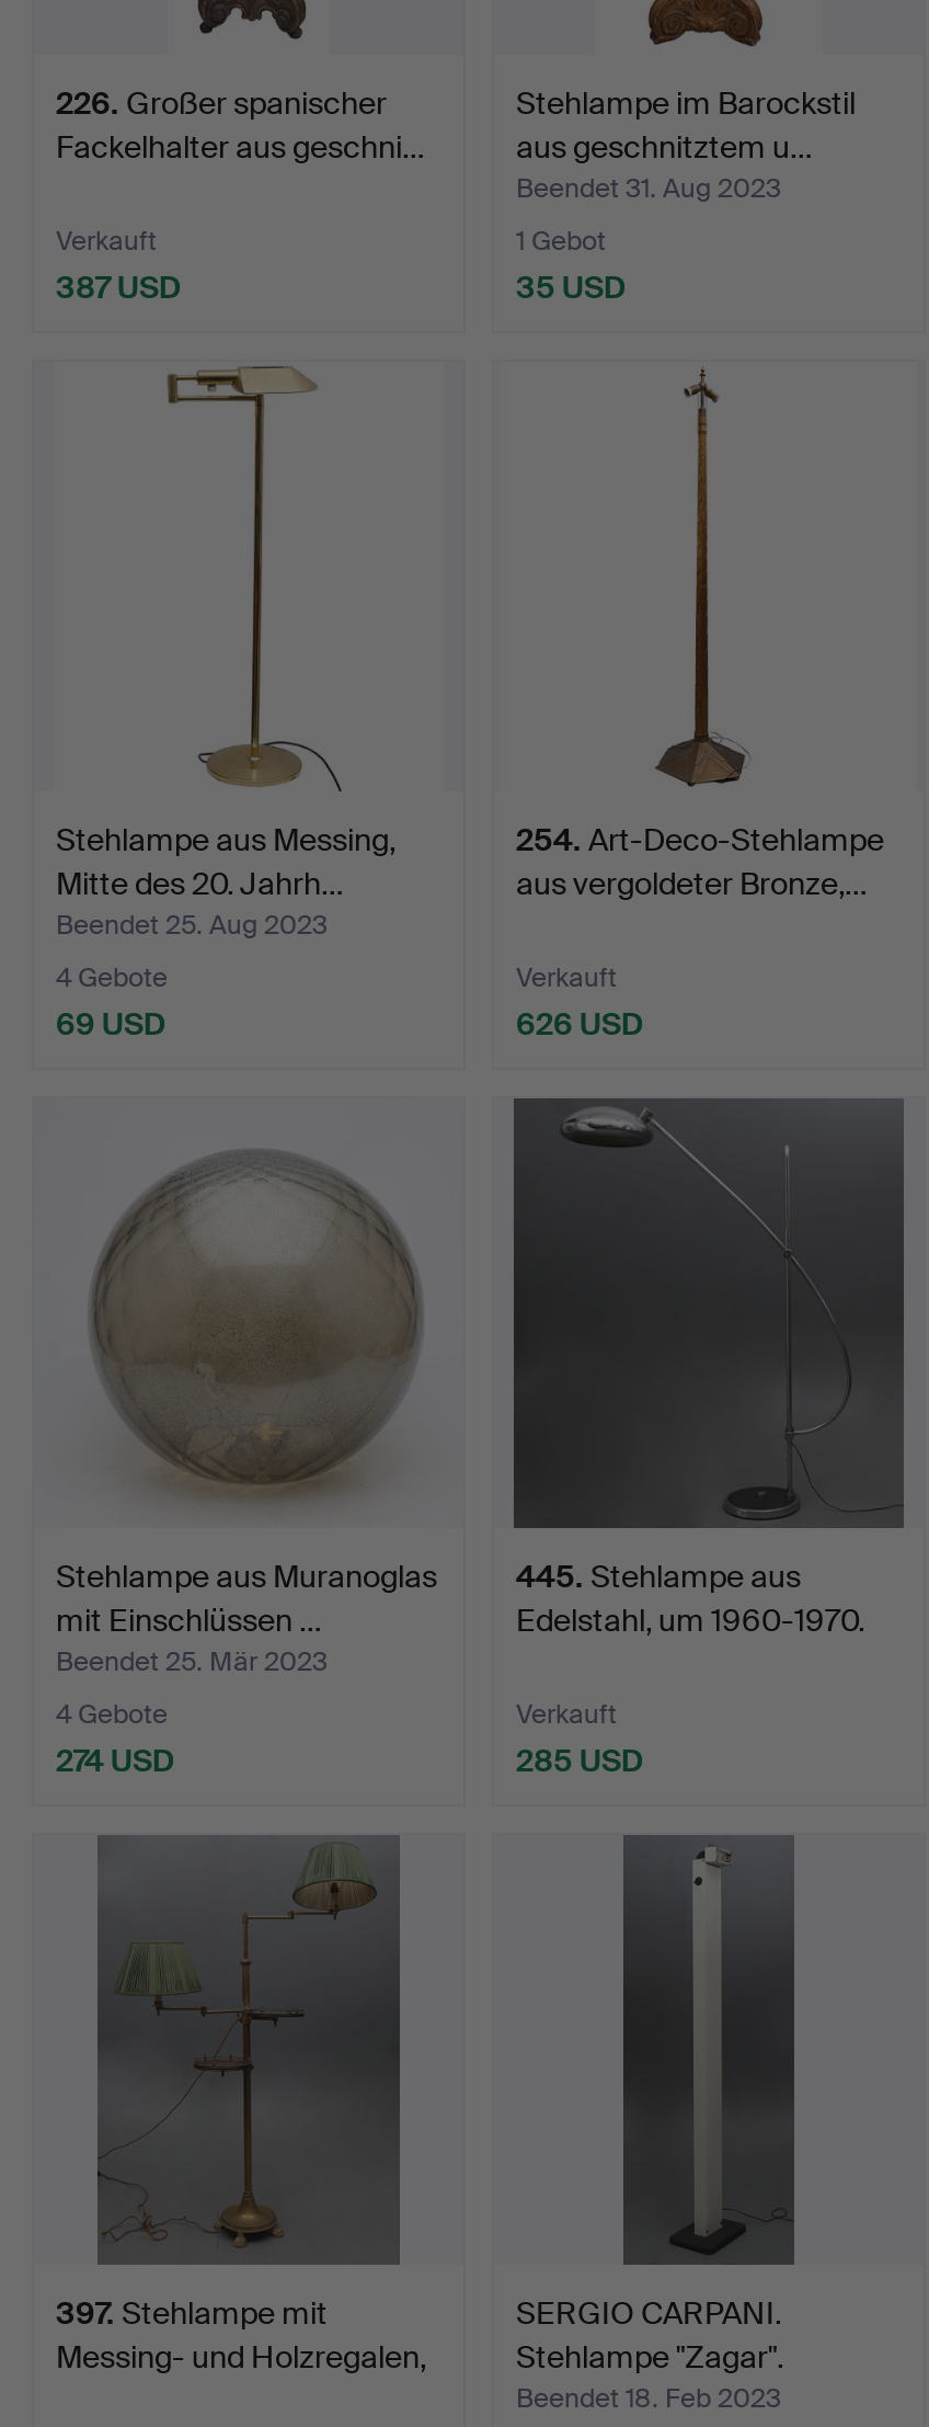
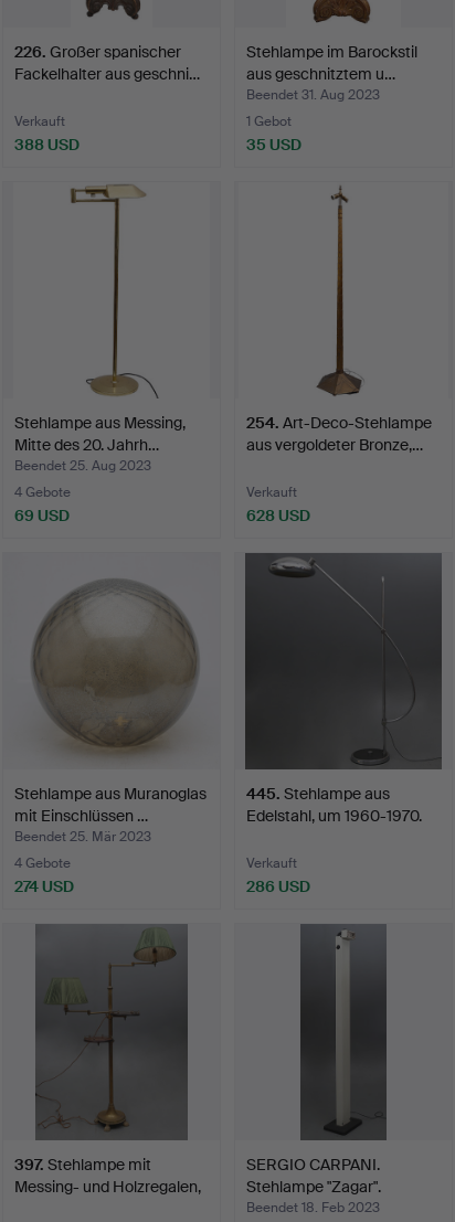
[56,267,181,307] 387 USD -> [14,135,80,154] 388 USD
[516,1004,643,1044] 626 USD -> [246,506,310,525] 628 USD
[516,1741,643,1780] 285 USD -> [246,876,310,896] 286 USD

